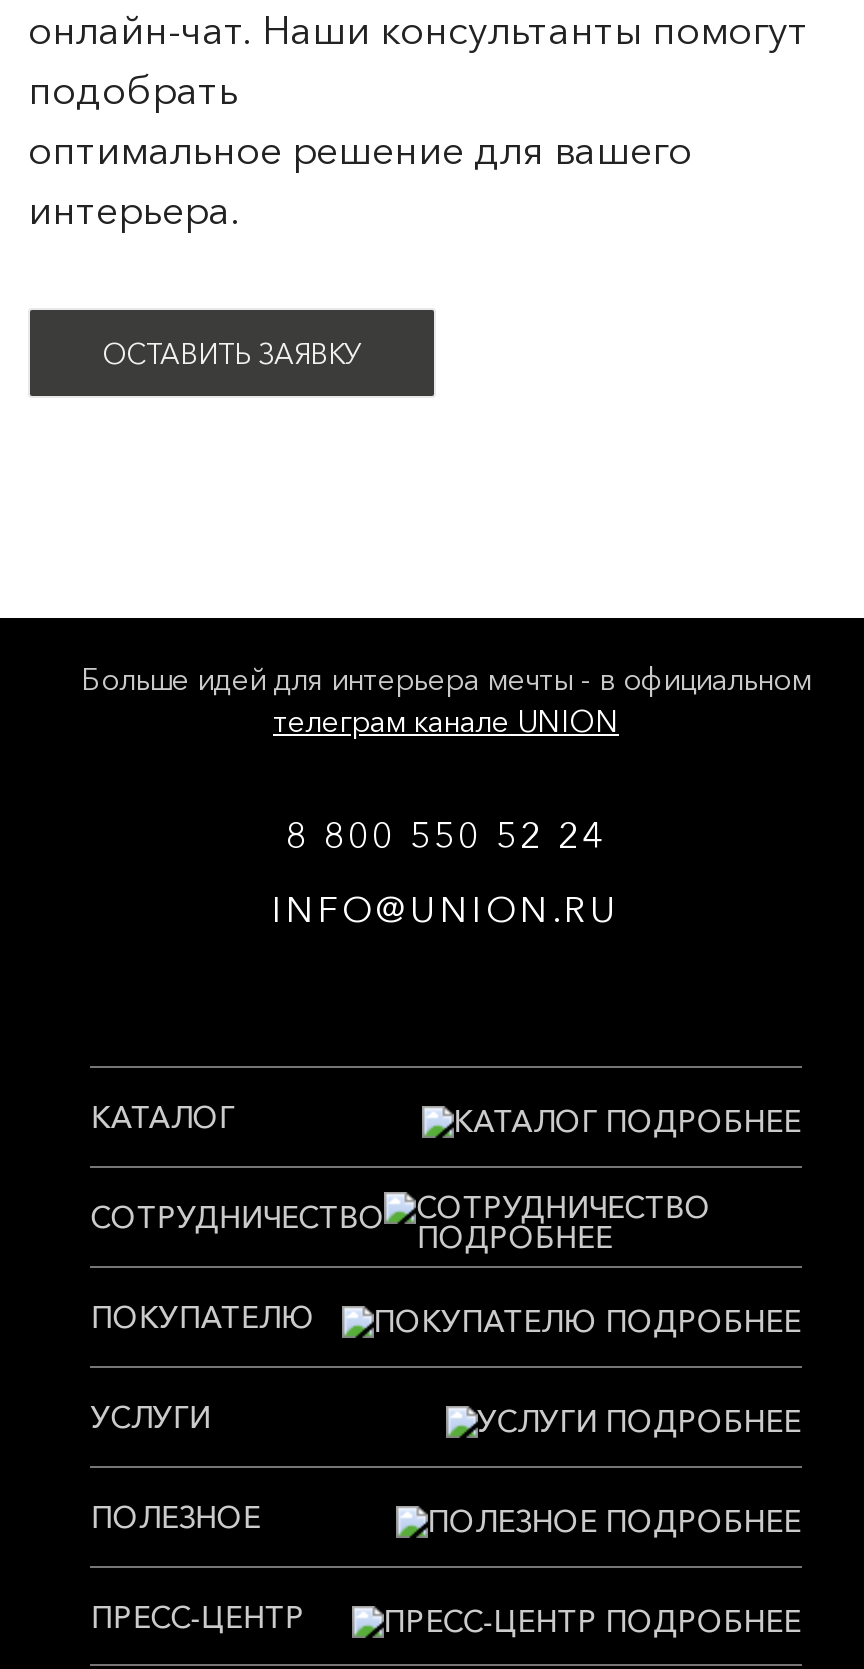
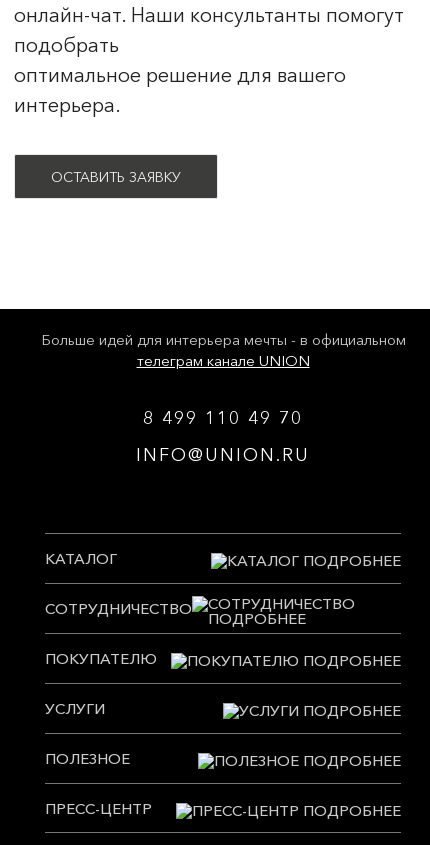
[286,814,606,858] 8 800 550 52 24 -> [143,407,303,429] 8 499 110 49 70

